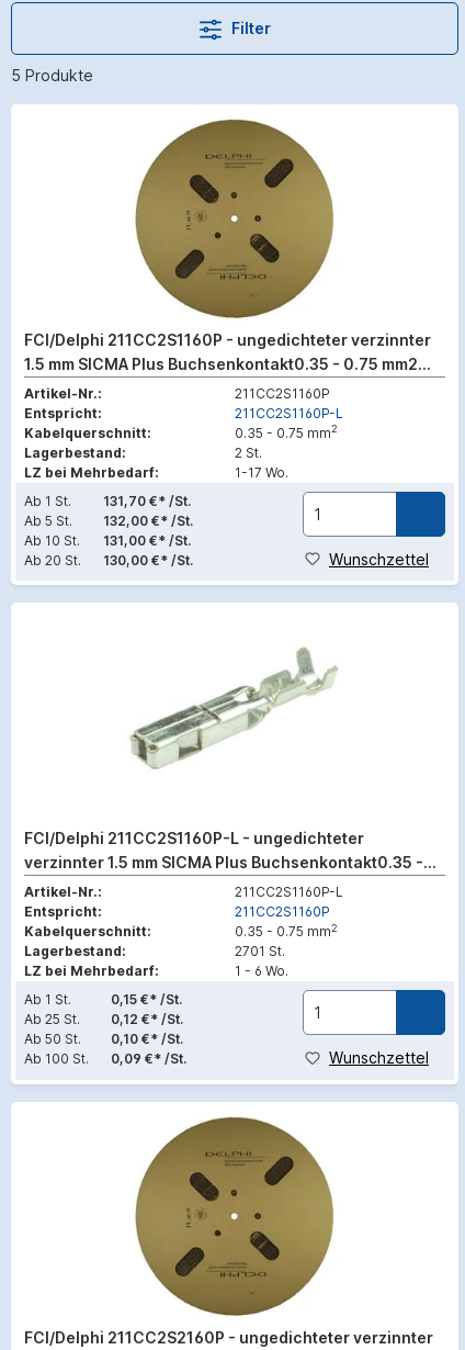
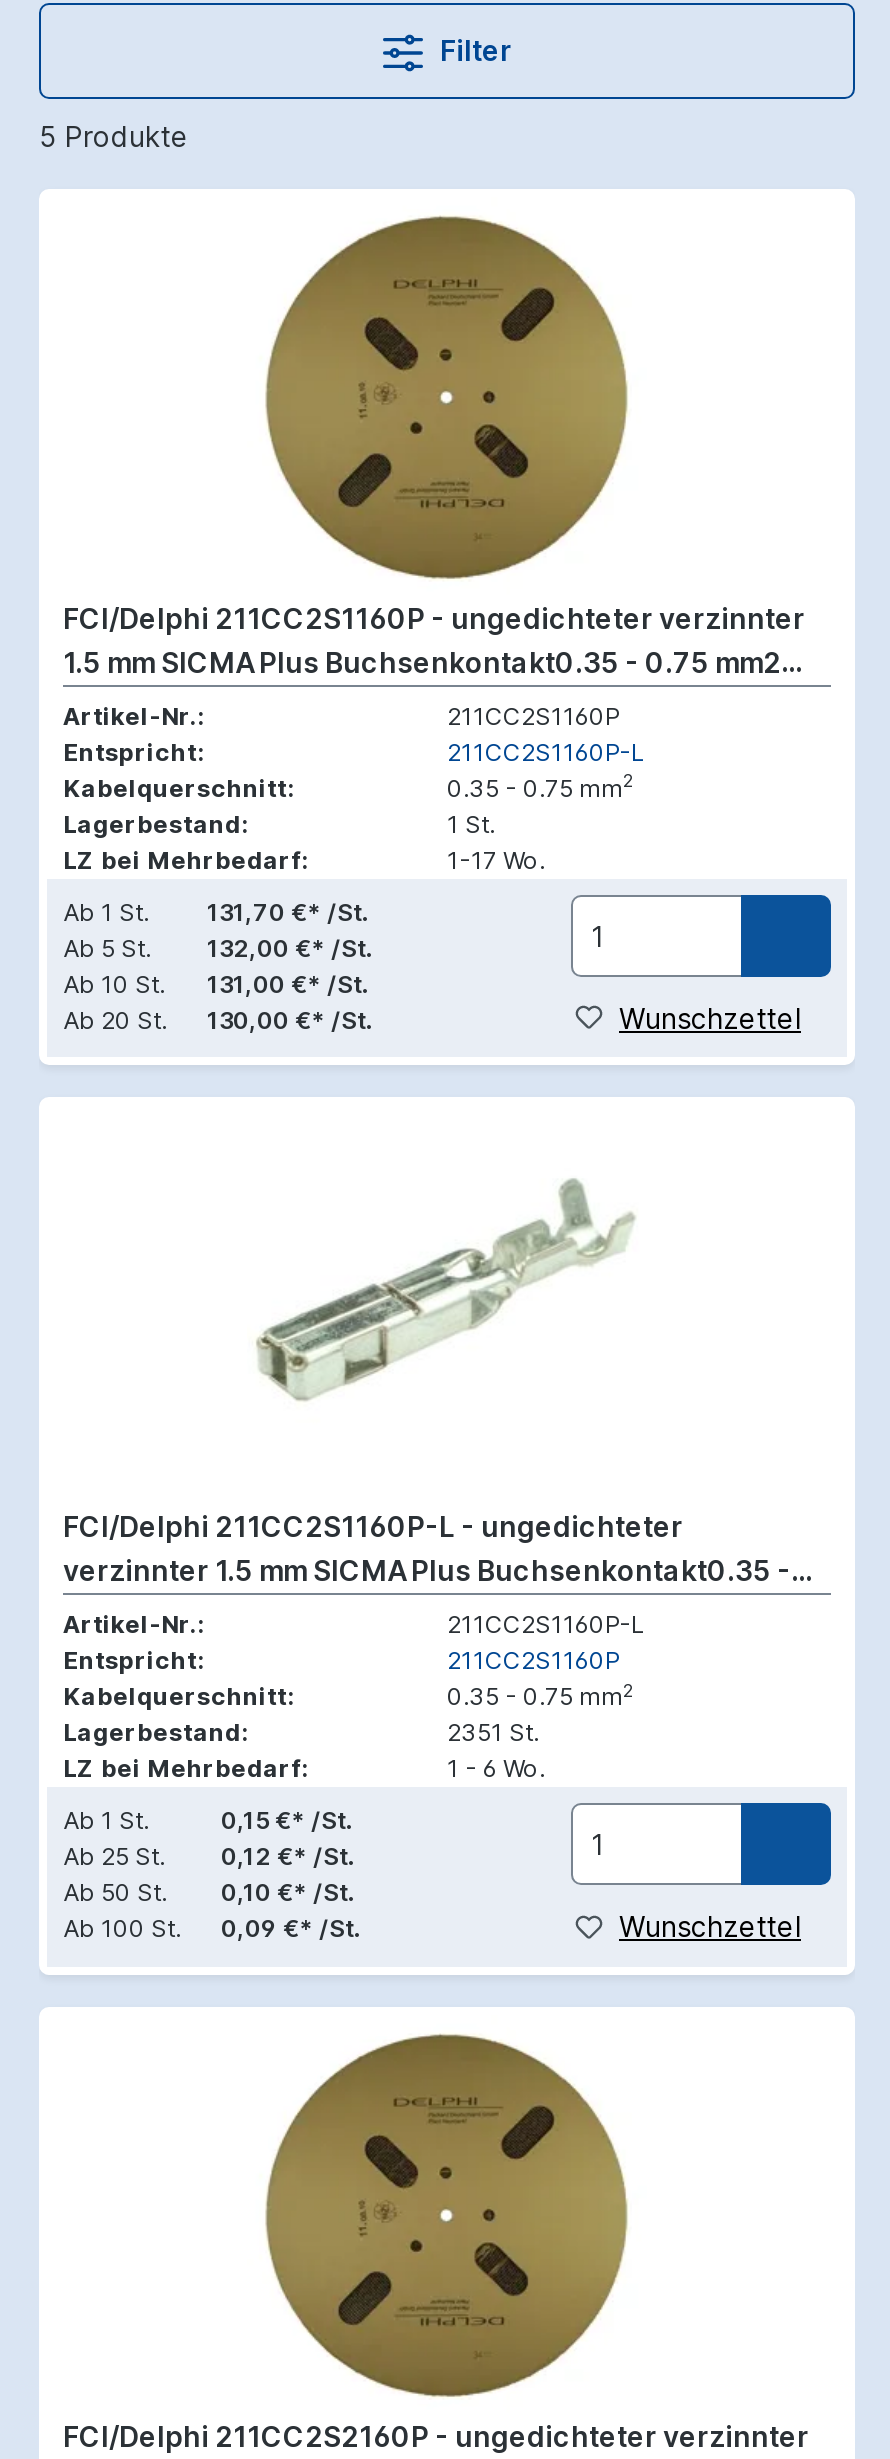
[235,444,262,460] 2 St. -> [447,808,495,838] 1 St.
[235,943,285,959] 2701 St. -> [447,1717,539,1747] 2351 St.

